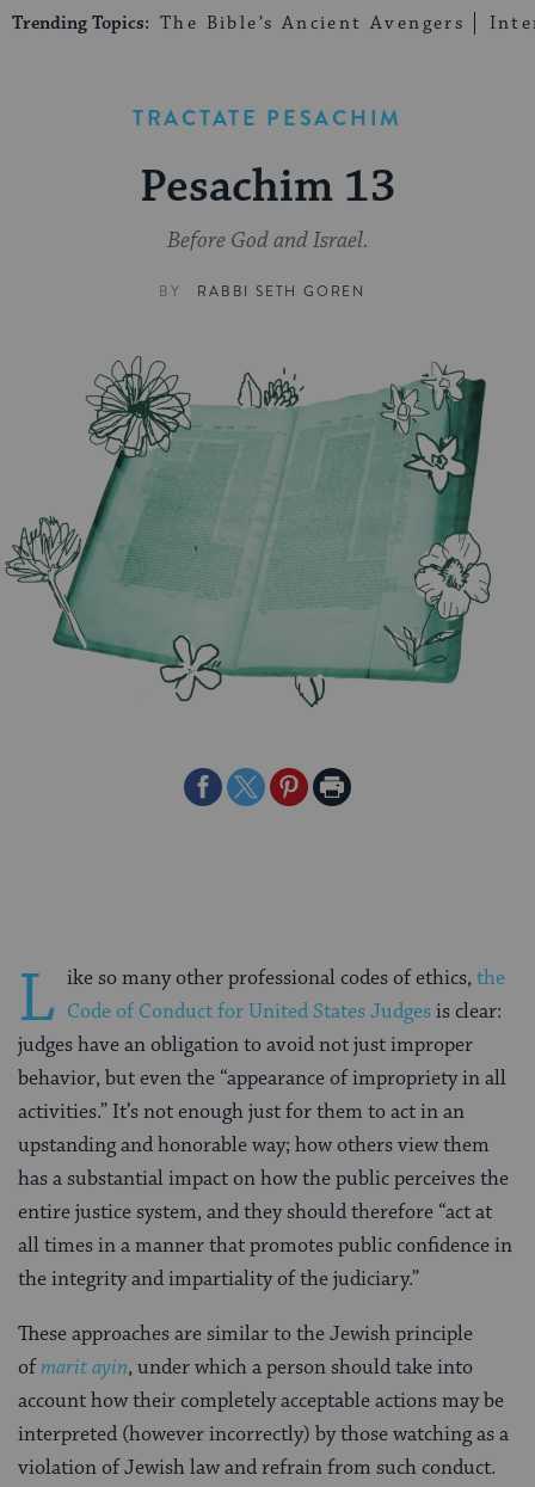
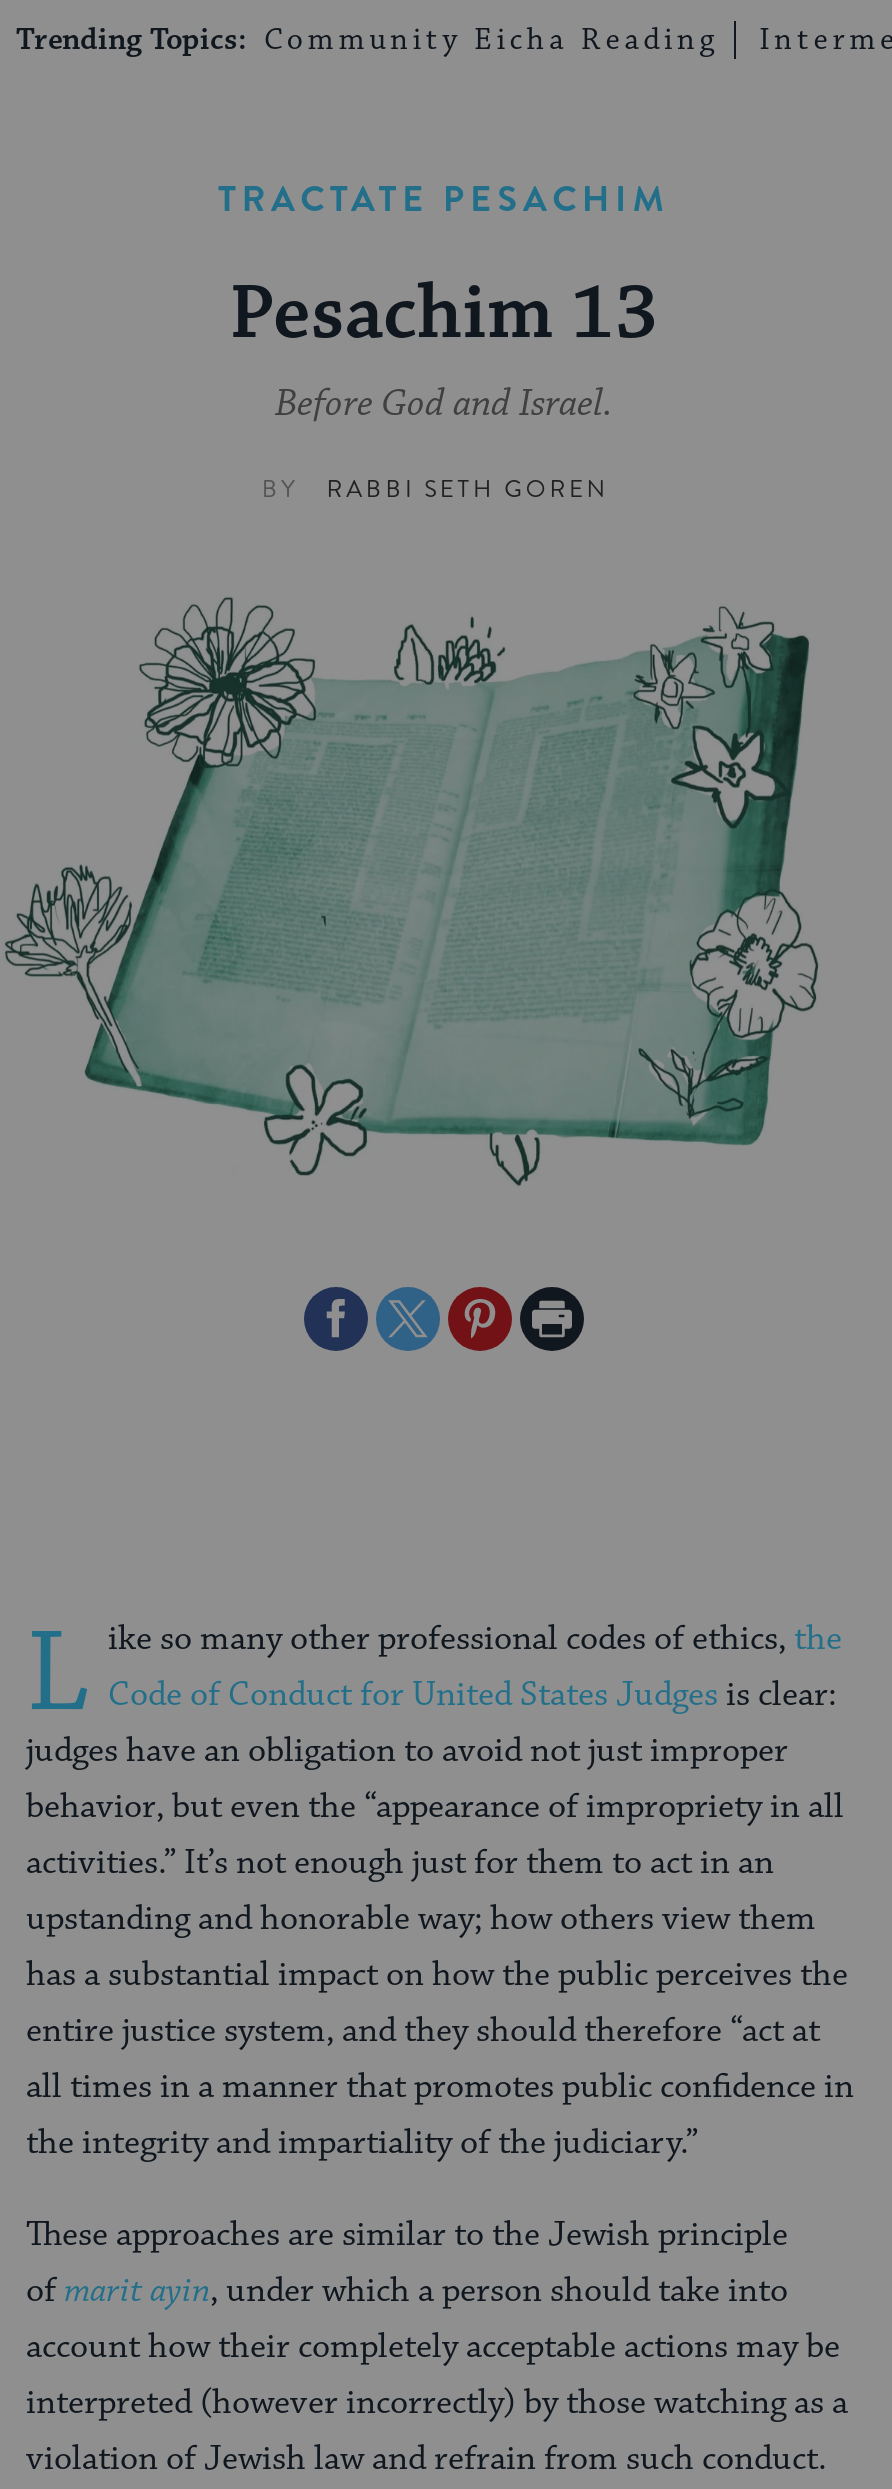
[12,12,465,35] Trending Topics: The Bible’s Ancient Avengers -> [16,21,718,59] Trending Topics: Community Eicha Reading

